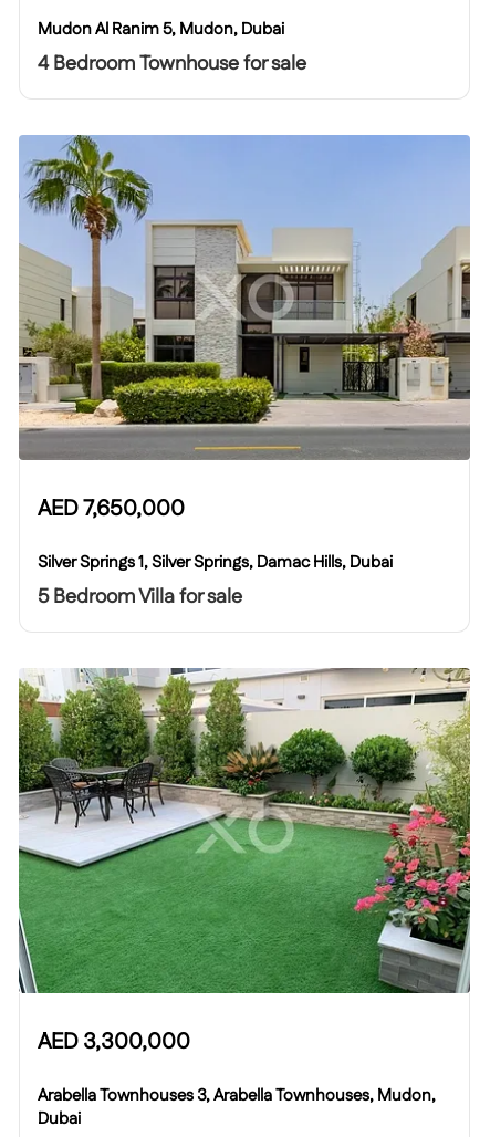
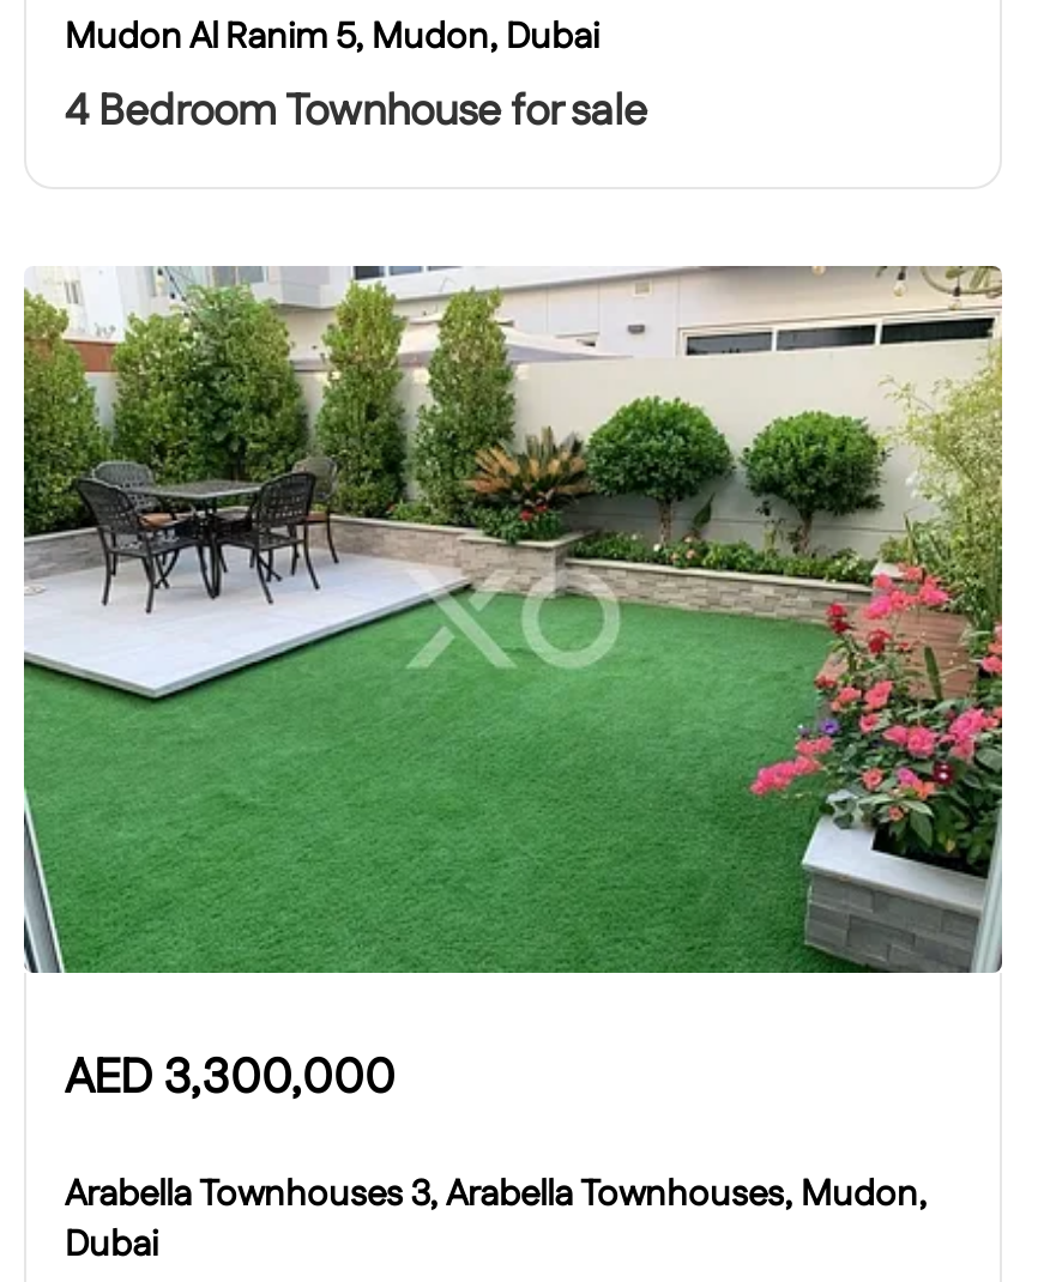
[19,134,471,612] [image] | AED7,650,000 | Silver Springs 1, Silver Springs, Damac Hills, Dubai | 5 Bedroom Villa for sale -> none

